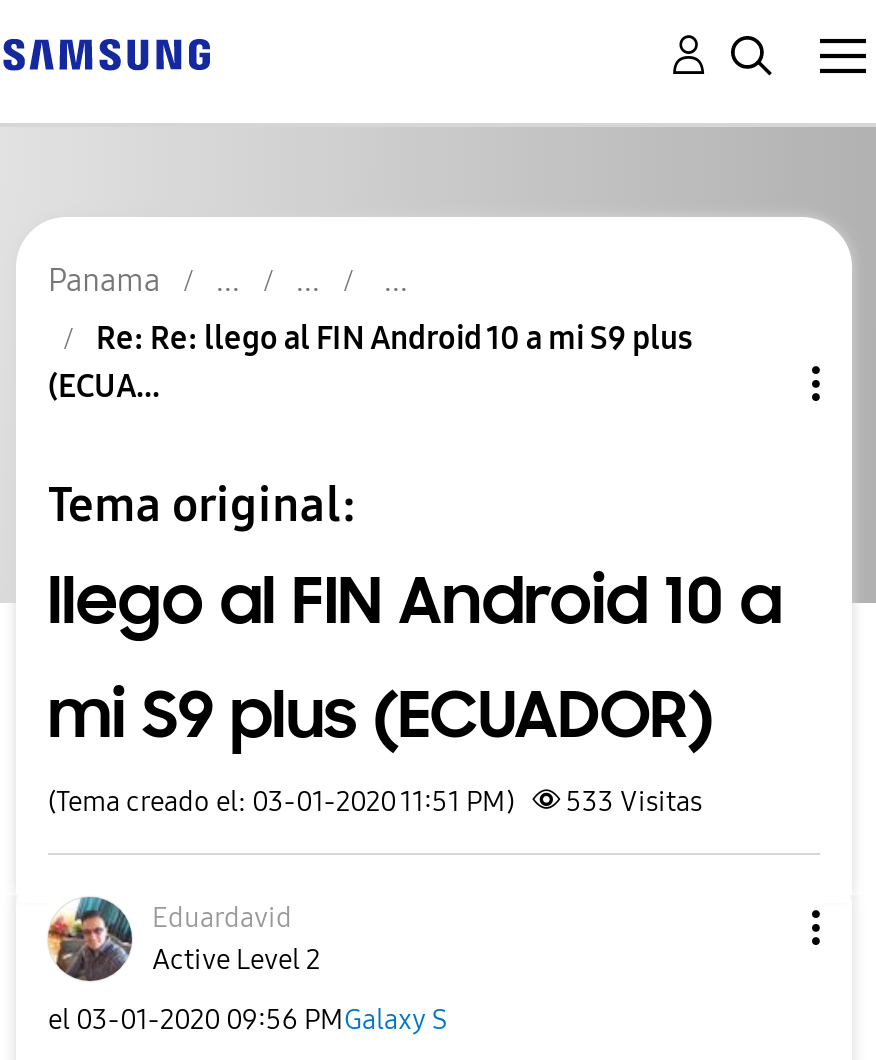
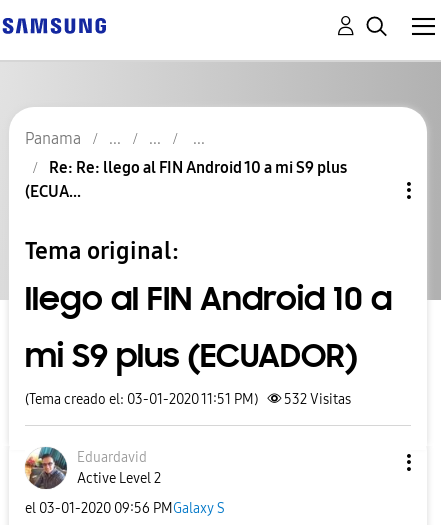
[48,785,702,819] (Tema creado el: 03-01-2020 11:51 PM) 533 Visitas -> [25,391,351,408] (Tema creado el: 03-01-2020 11:51 PM) 532 Visitas

